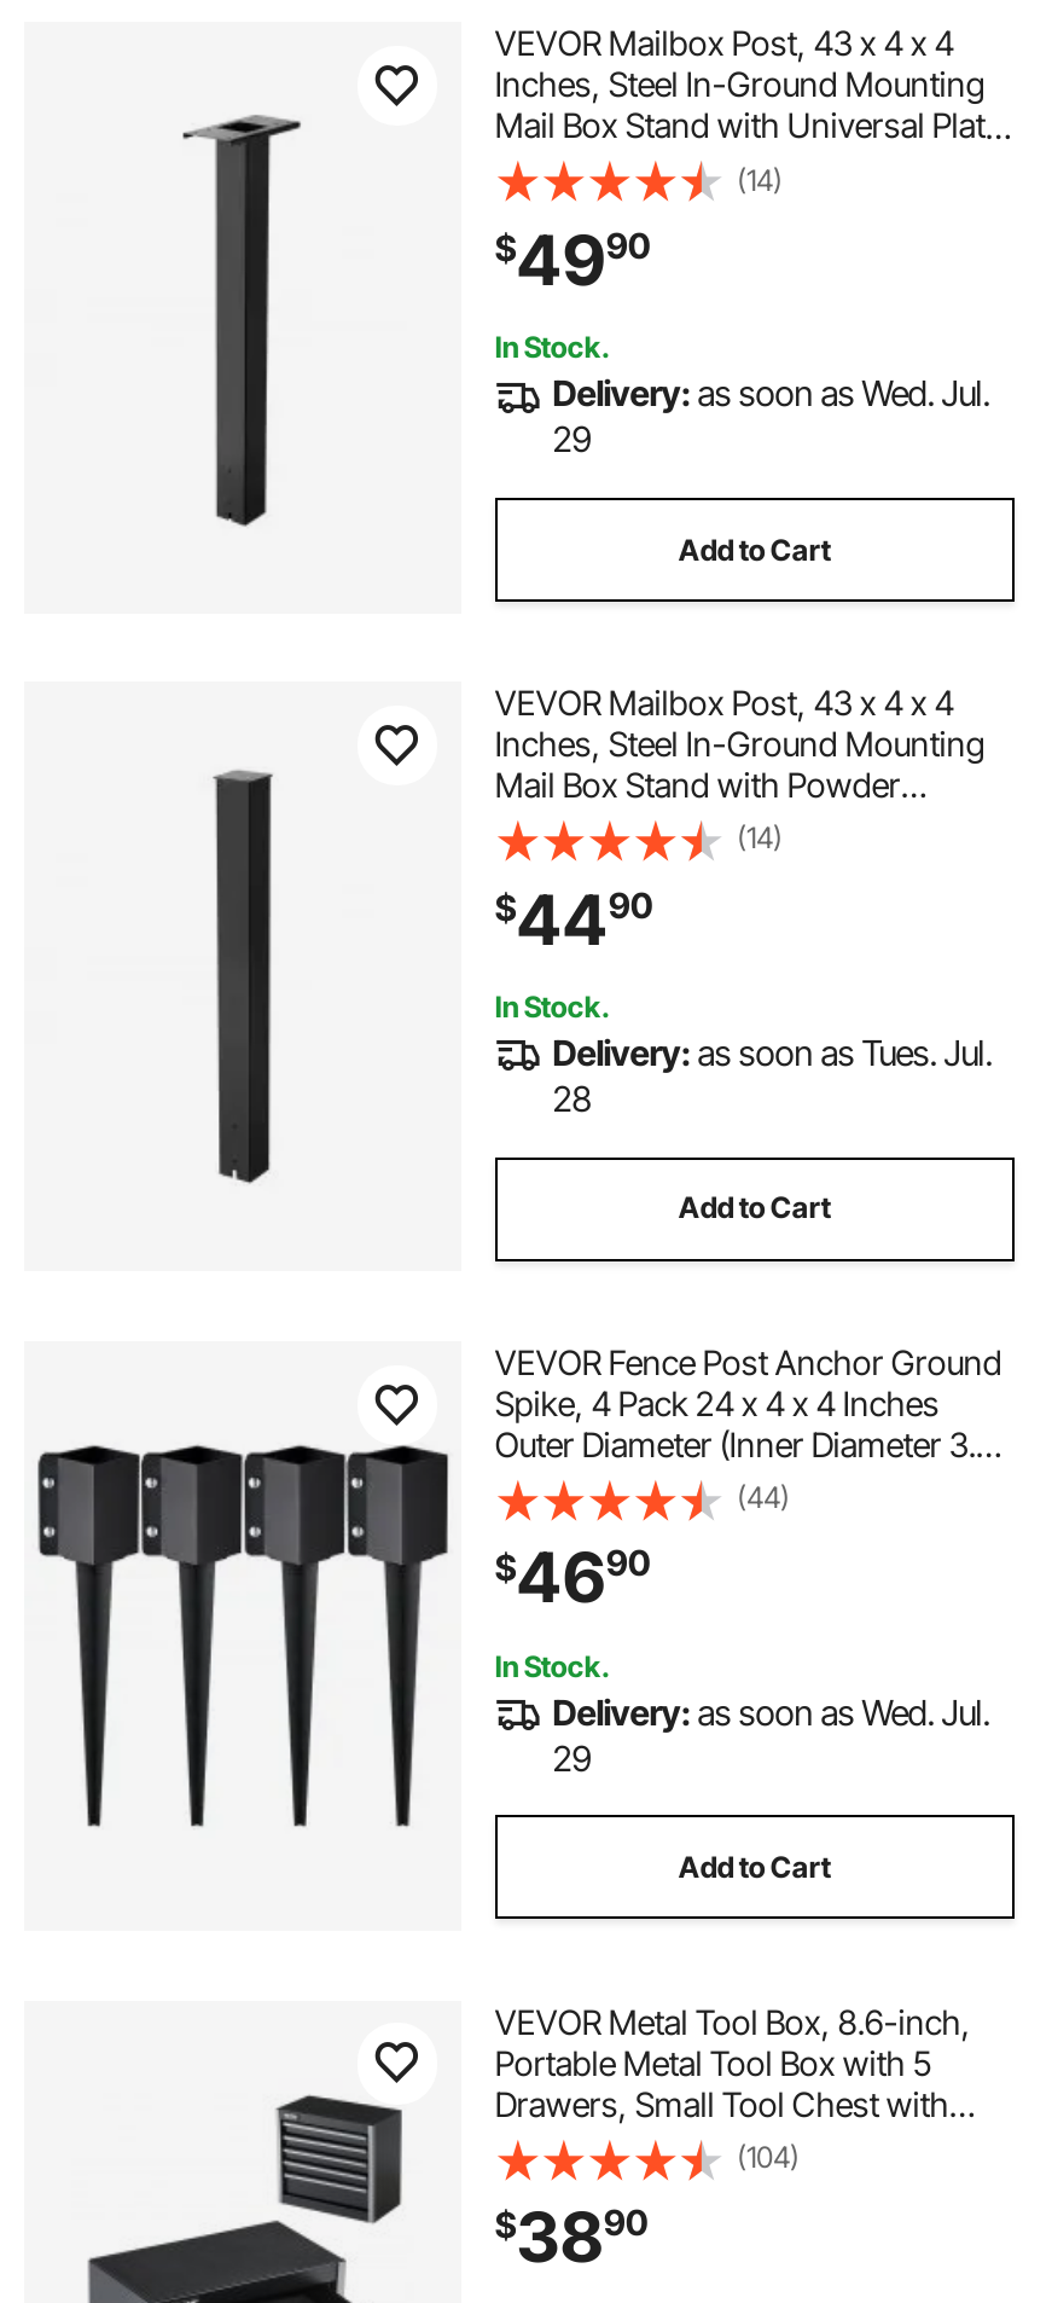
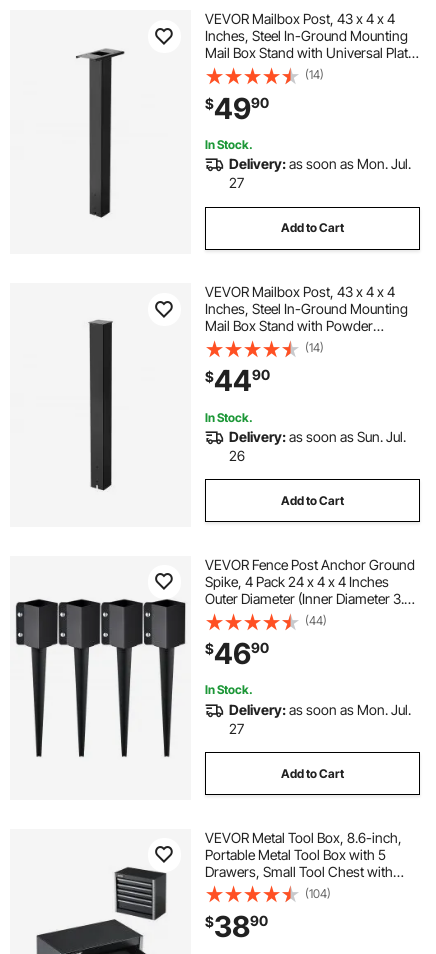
[552,373,990,414] Delivery: as soon as Wed. Jul. -> [229,155,411,172] Delivery: as soon as Mon. Jul.
[552,419,591,460] 29 -> [229,174,244,191] 27
[552,1032,992,1073] Delivery: as soon as Tues. Jul. -> [229,428,406,445] Delivery: as soon as Sun. Jul.
[552,1078,591,1119] 28 -> [229,447,245,464] 26
[552,1691,990,1732] Delivery: as soon as Wed. Jul. -> [229,701,411,718] Delivery: as soon as Mon. Jul.
[552,1737,591,1778] 29 -> [229,720,244,737] 27

